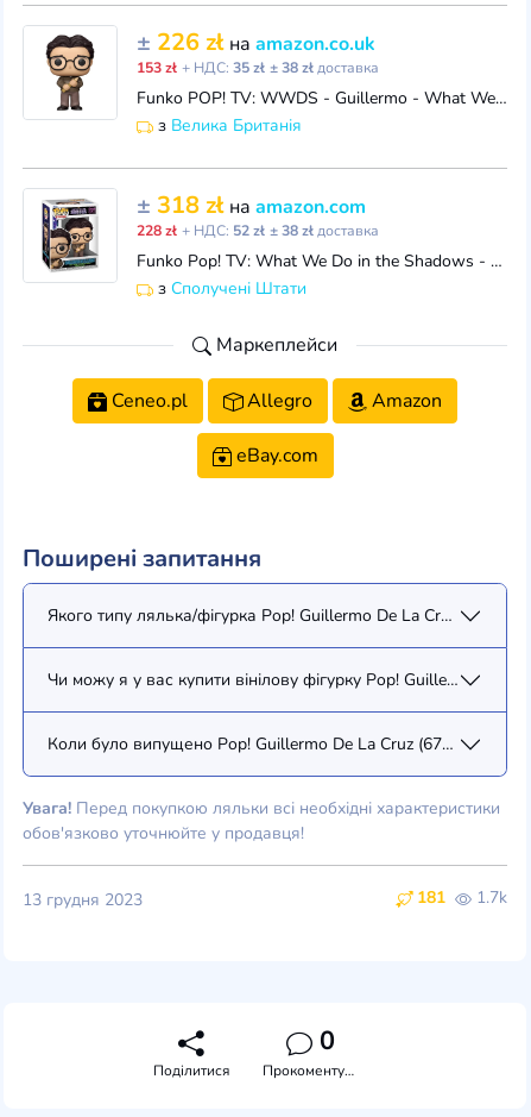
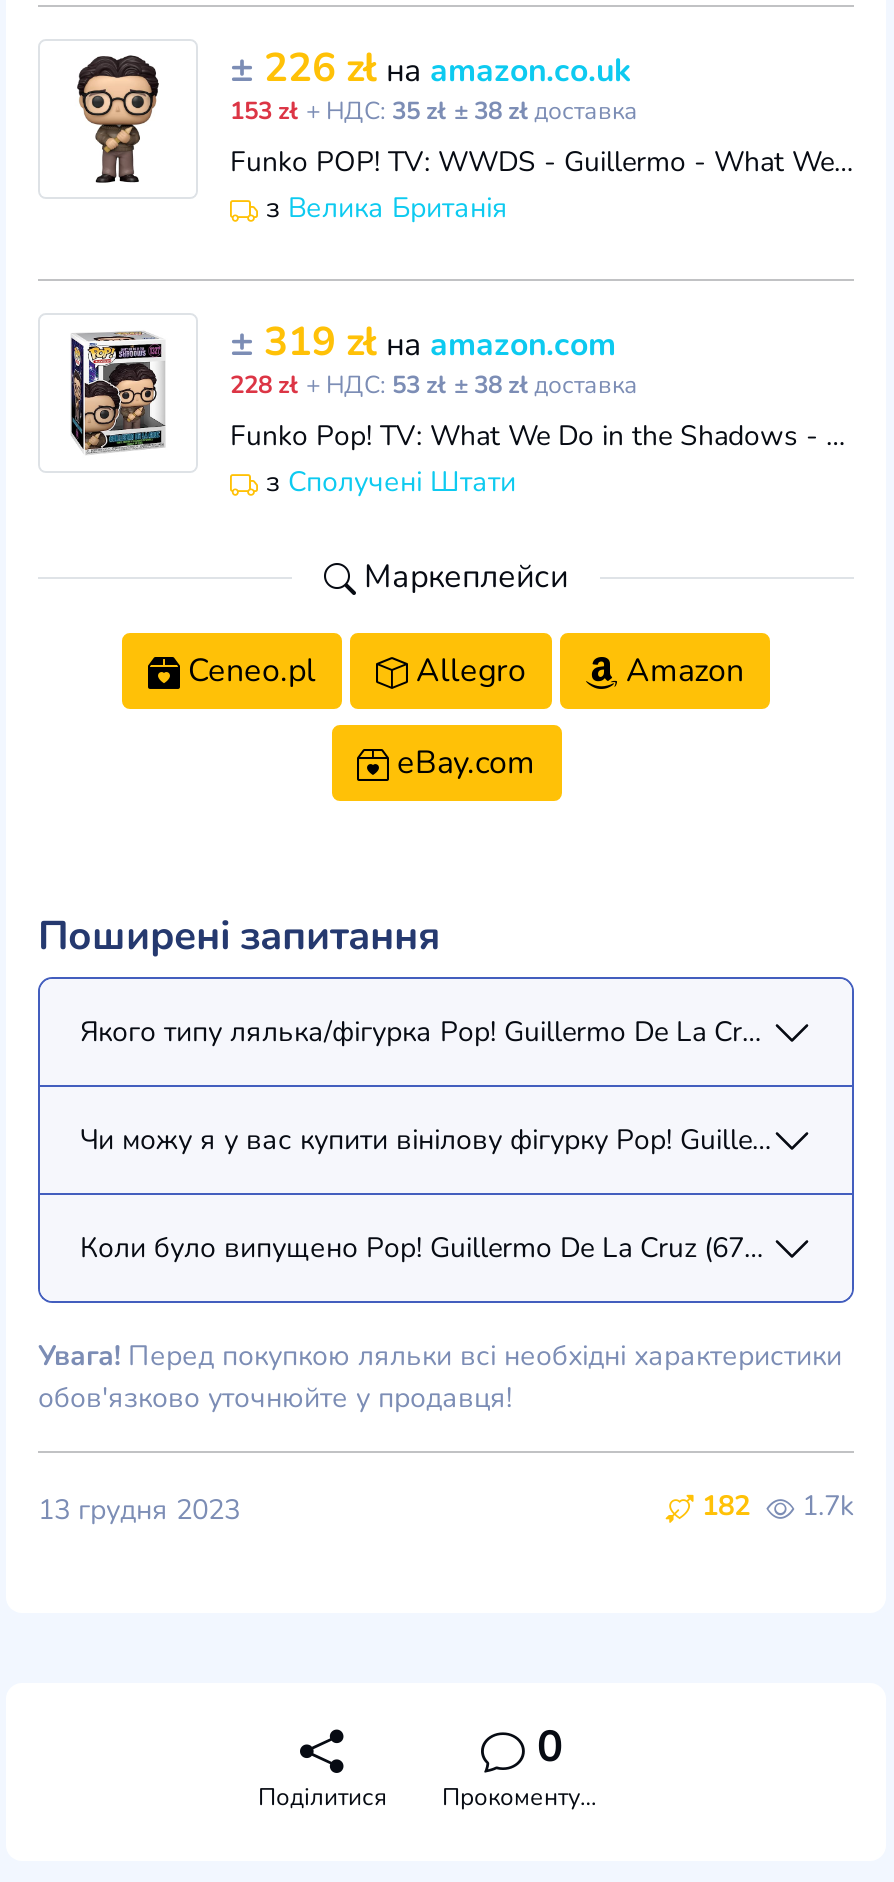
[137,189,366,221] ± 318 zł на amazon.com -> [230,315,616,369] ± 319 zł на amazon.com
[137,221,379,240] 228 zł + НДС: 52 zł ± 38 zł доставка -> [230,369,638,401] 228 zł + НДС: 53 zł ± 38 zł доставка
[412,886,507,909] 181 1.7k -> [694,1487,854,1525] 182 1.7k

